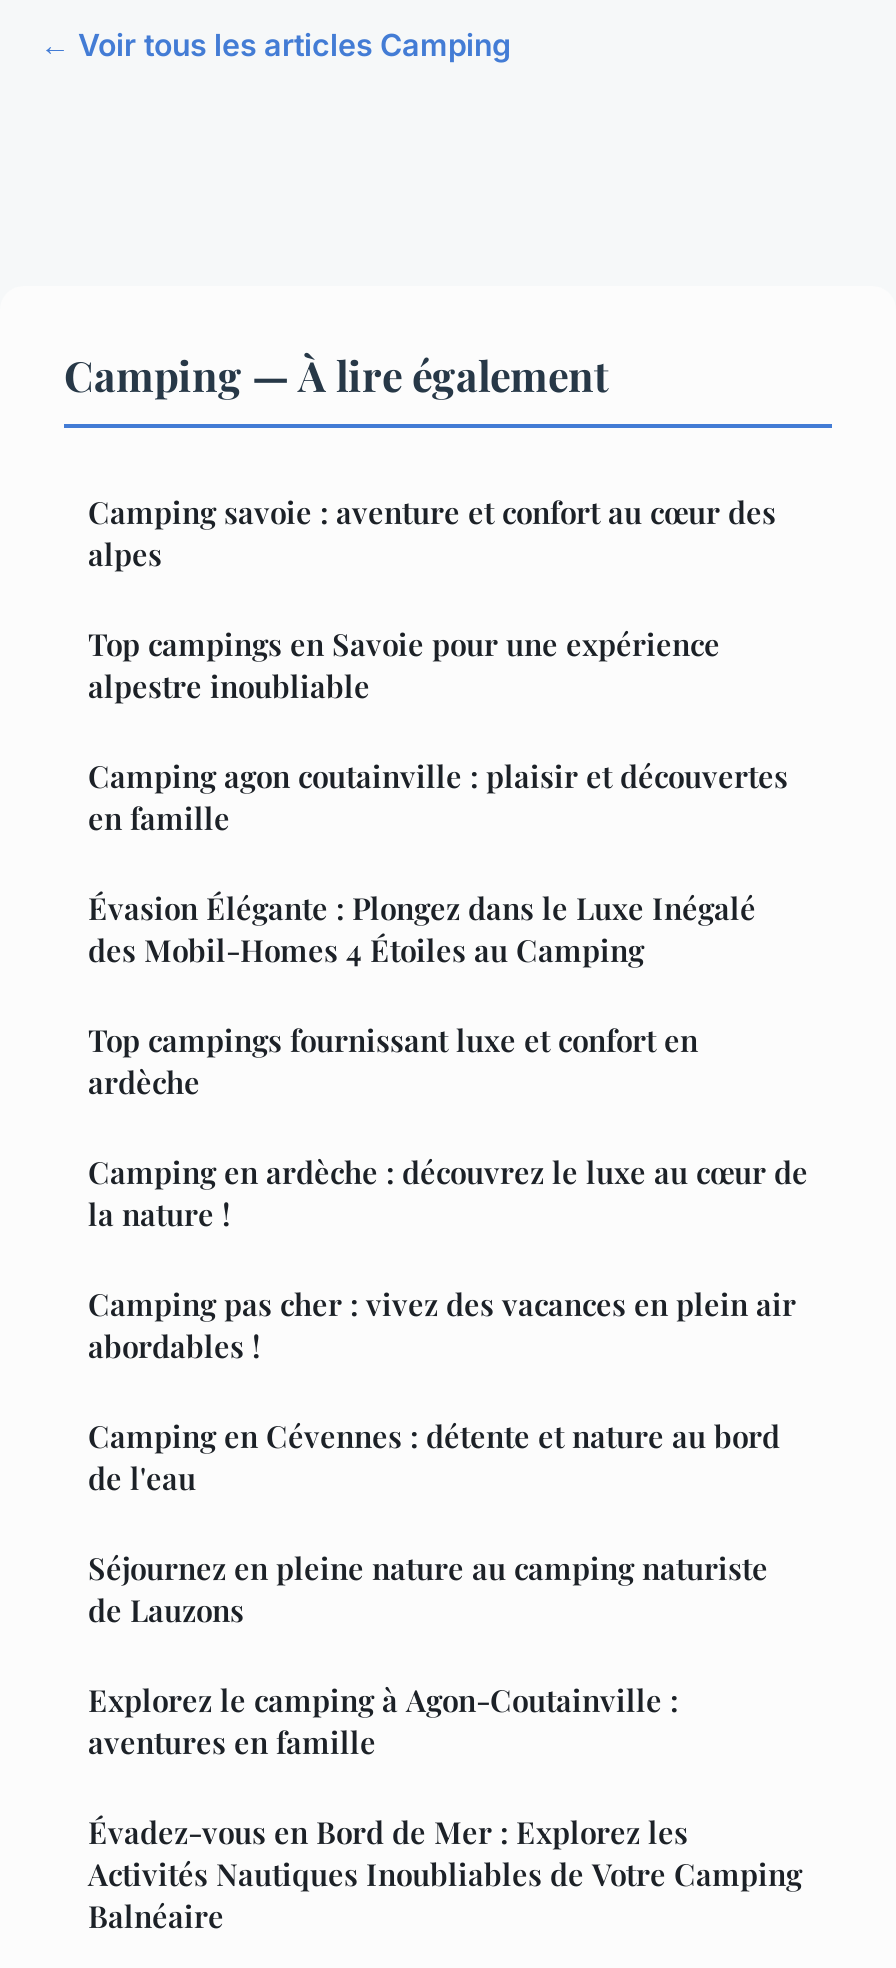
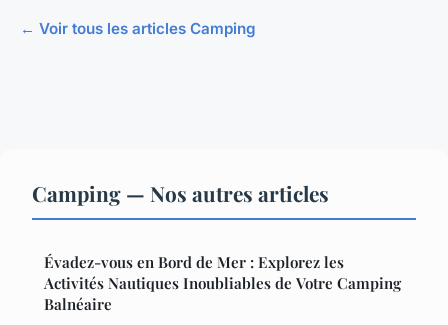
[64,346,808,1762] Camping — À lire également | Camping savoie : aventure et confort au cœur des | alpes | Top campings en Savoie pour une expérience | alpestre inoubliable | Camping agon coutainville : plaisir et découvertes | en famille | Évasion Élégante : Plongez dans le Luxe Inégalé | des Mobil-Homes 4 Étoiles au Camping | Top campings fournissant luxe et confort en | ardèche | Camping en ardèche : découvrez le luxe au cœur de | la nature ! | Camping pas cher : vivez des vacances en plein air | abordables ! | Camping en Cévennes : détente et nature au bord | de l'eau | Séjournez en pleine nature au camping naturiste | de Lauzons | Explorez le camping à Agon-Coutainville : | aventures en famille -> [32,179,329,207] Camping — Nos autres articles

